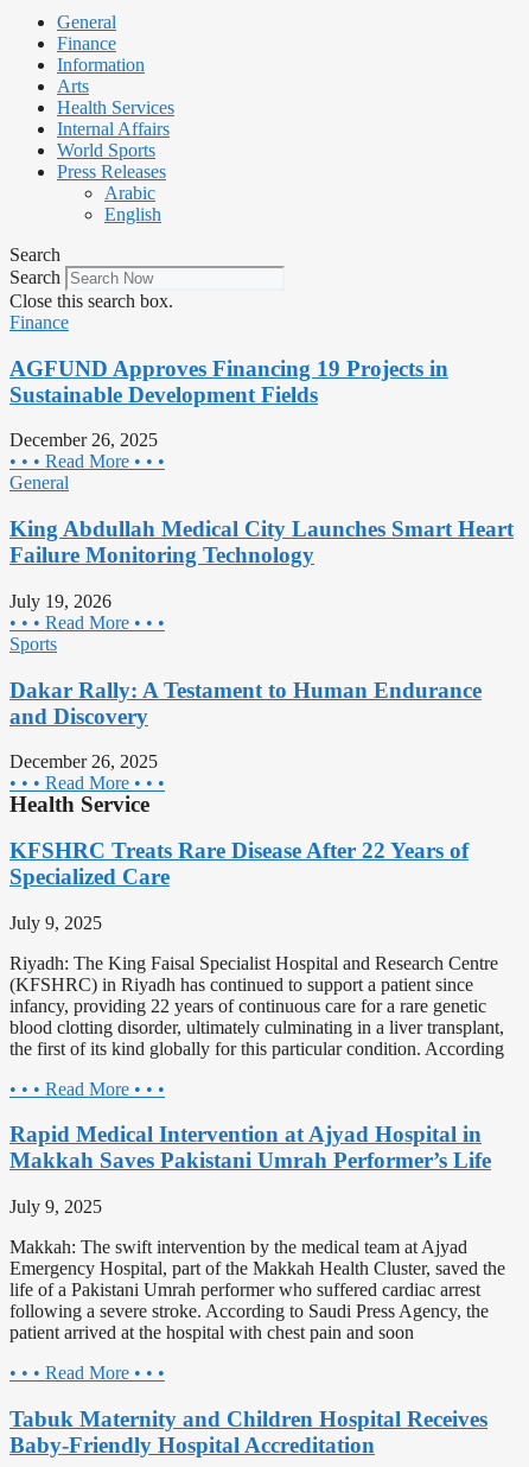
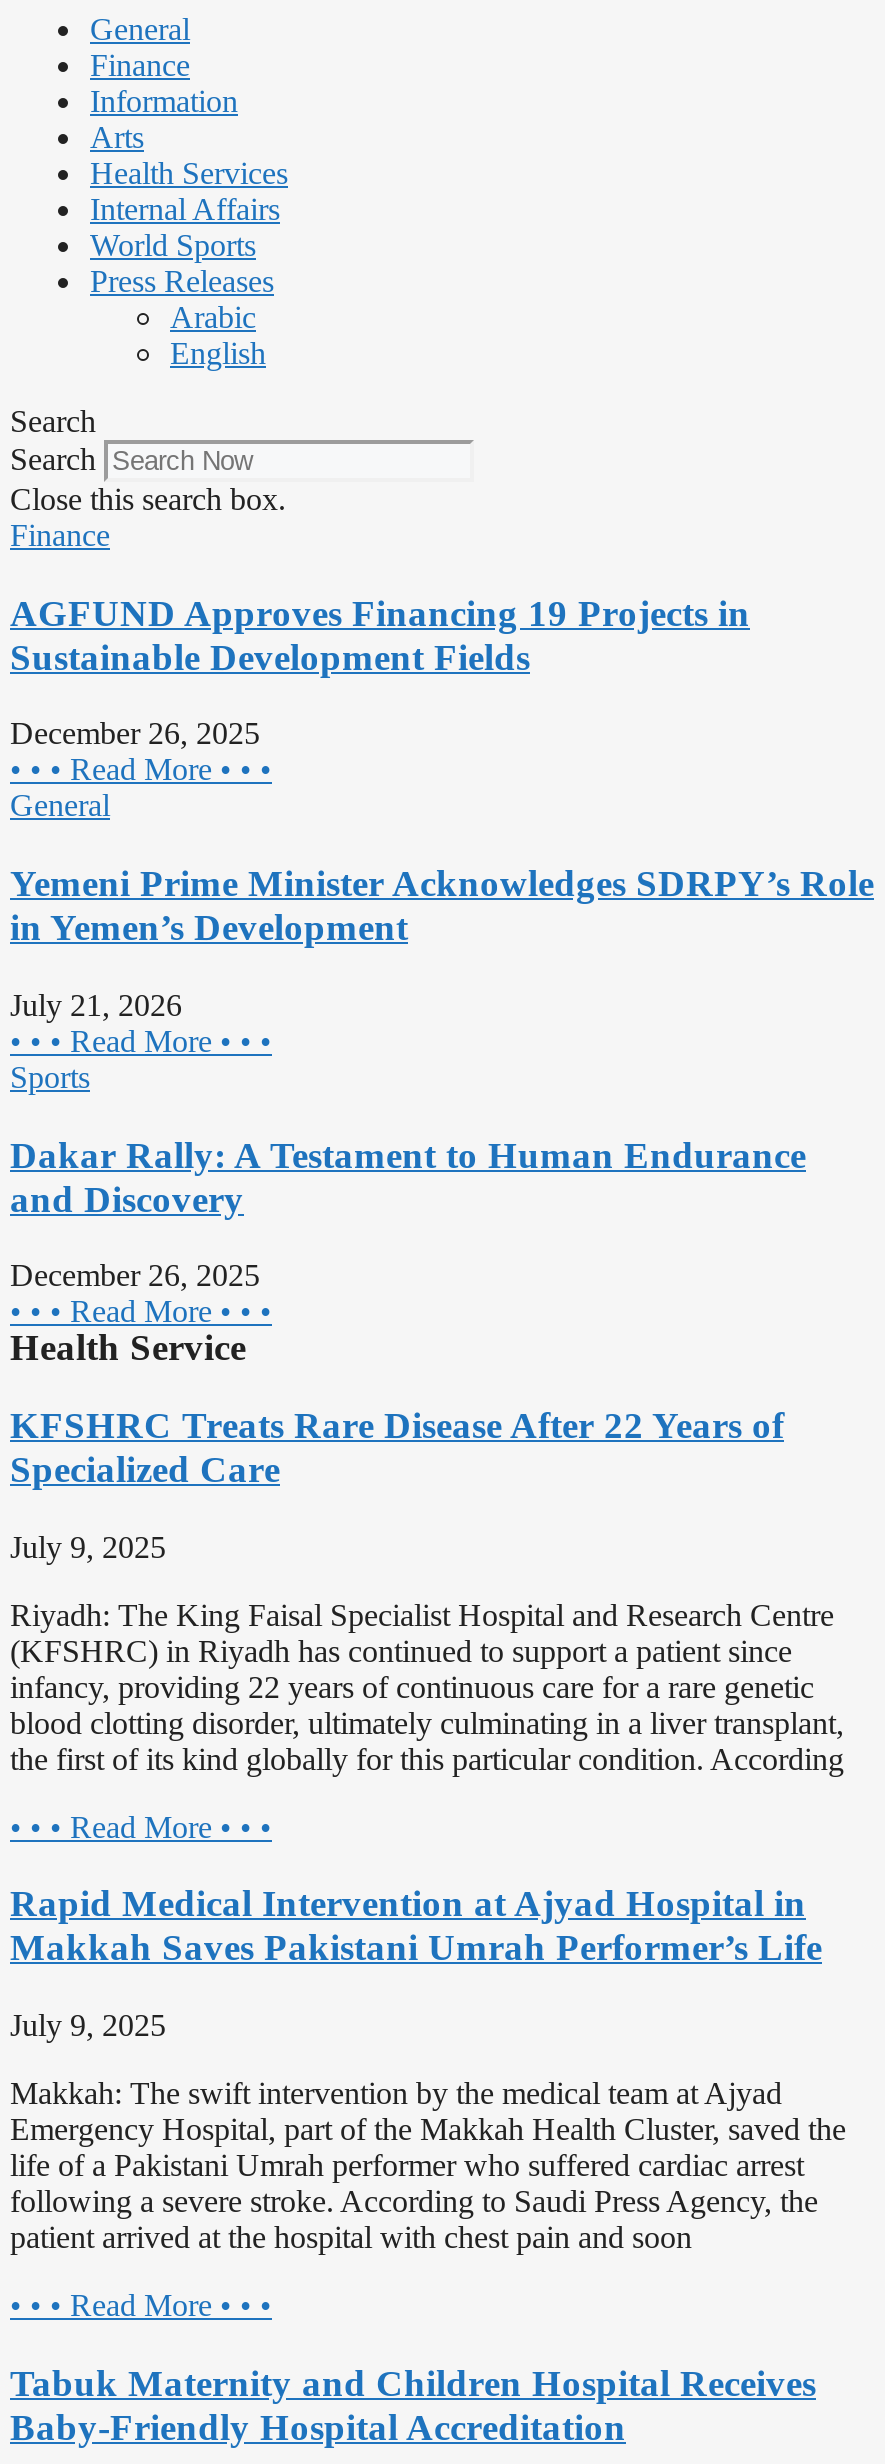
[9,517,514,568] King Abdullah Medical City Launches Smart Heart | Failure Monitoring Technology -> [10,862,874,948] Yemeni Prime Minister Acknowledges SDRPY’s Role | in Yemen’s Development
[9,591,111,611] July 19, 2026 -> [10,988,182,1022] July 21, 2026

